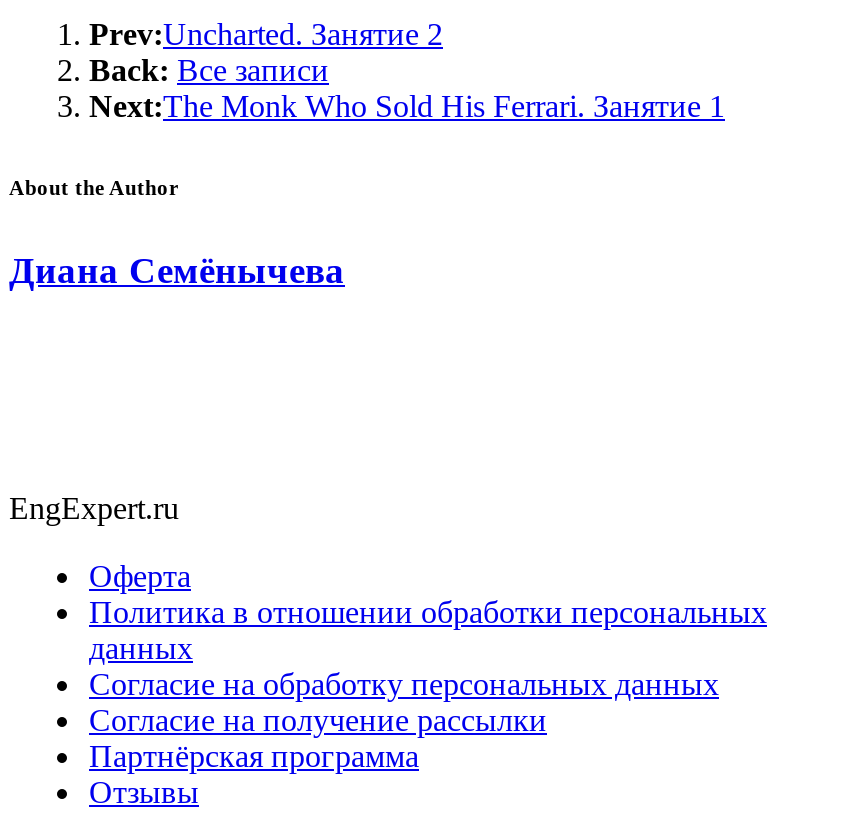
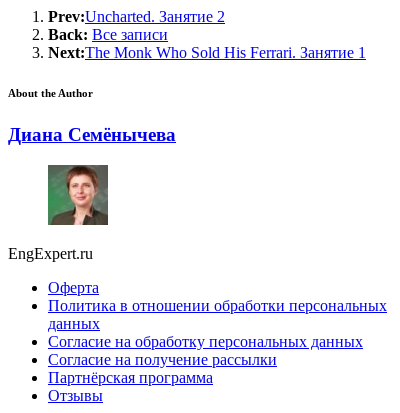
none -> [47,164,109,226] [image]

